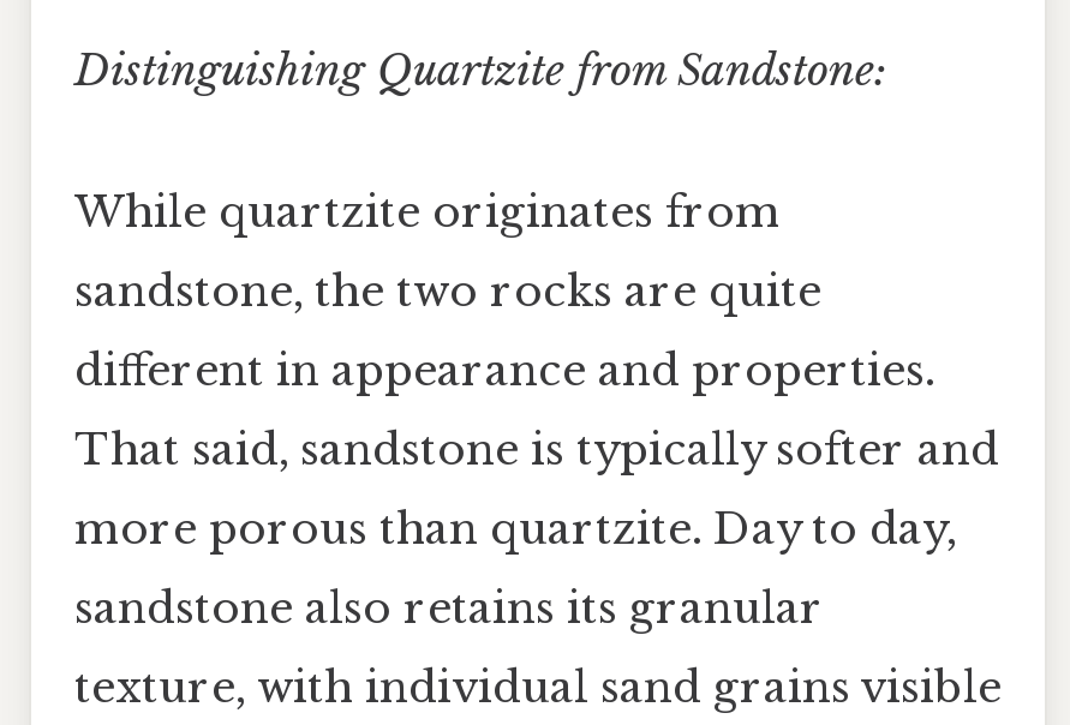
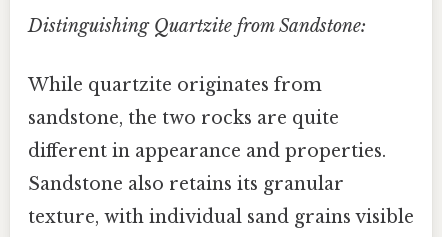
[74,424,999,636] That said, sandstone is typically softer and | more porous than quartzite. Day to day, | sandstone also retains its granular -> [28,173,344,195] Sandstone also retains its granular

